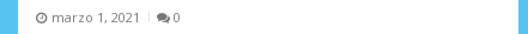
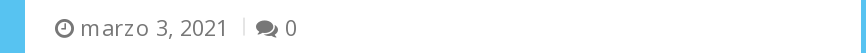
[51,8,181,26] marzo 1, 2021 0 -> [80,12,297,42] marzo 3, 2021 0

